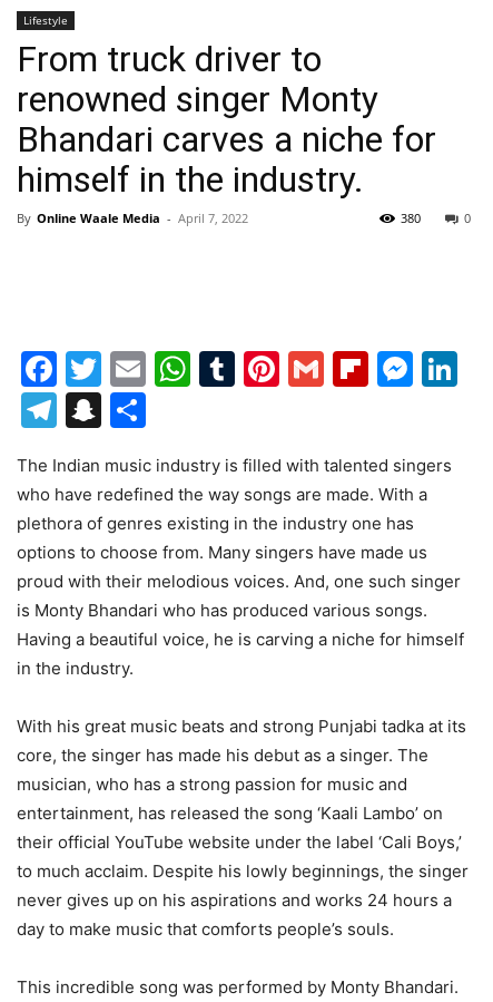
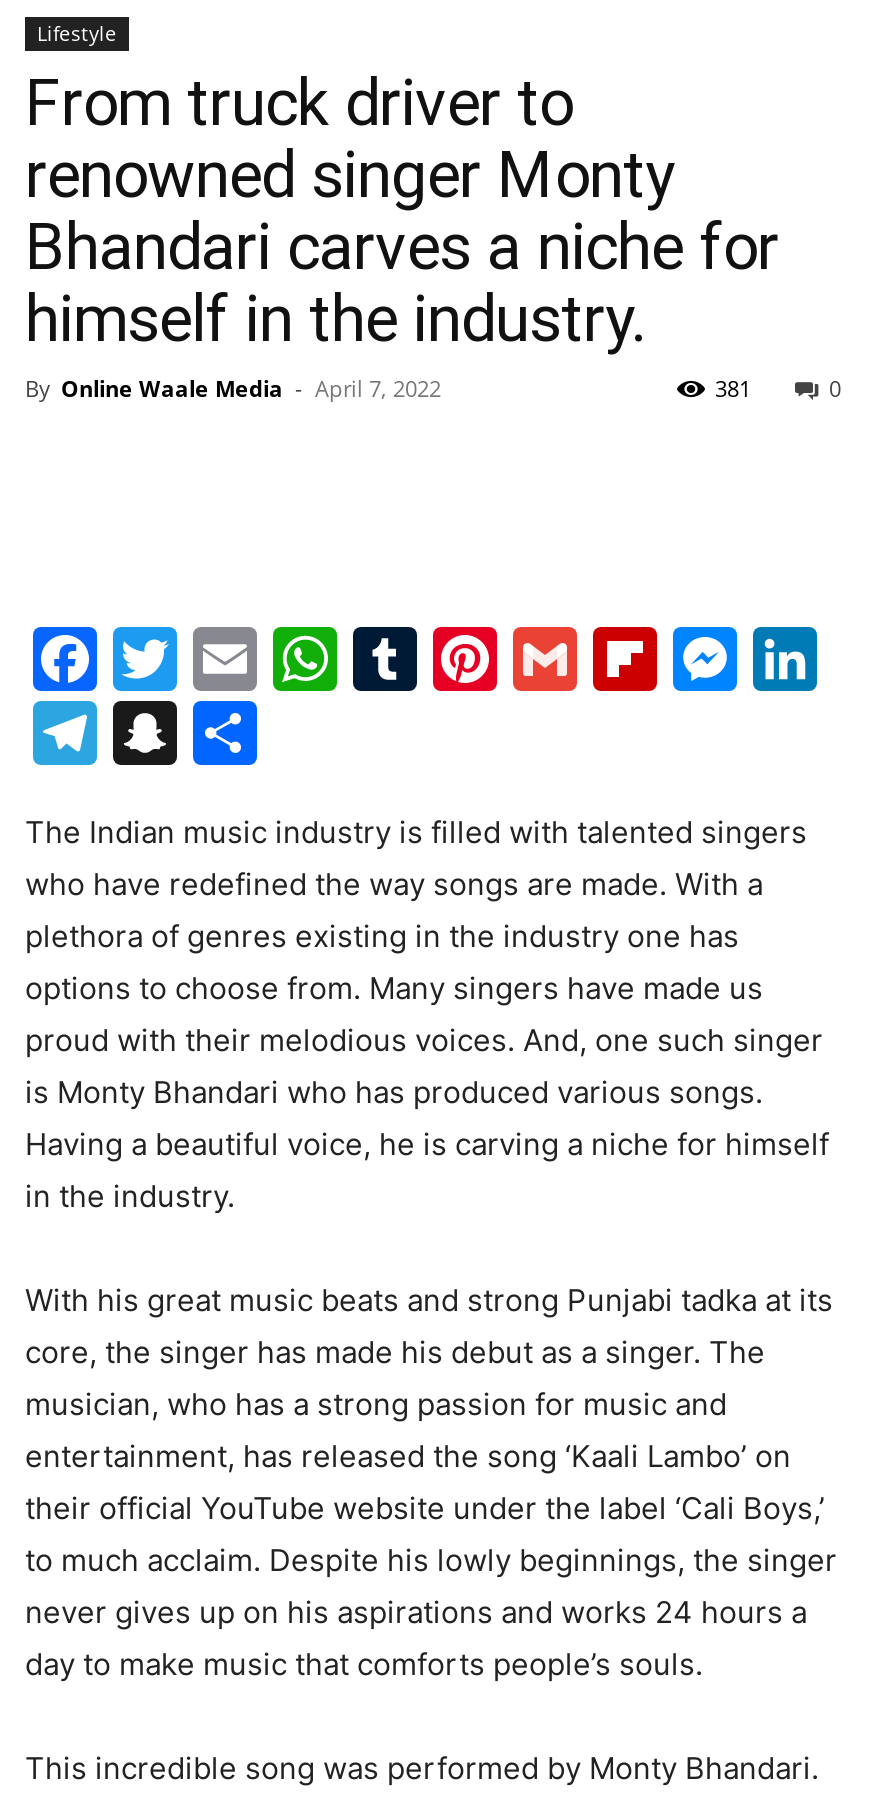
[401,210,421,226] 380 -> [715,373,751,403] 381

